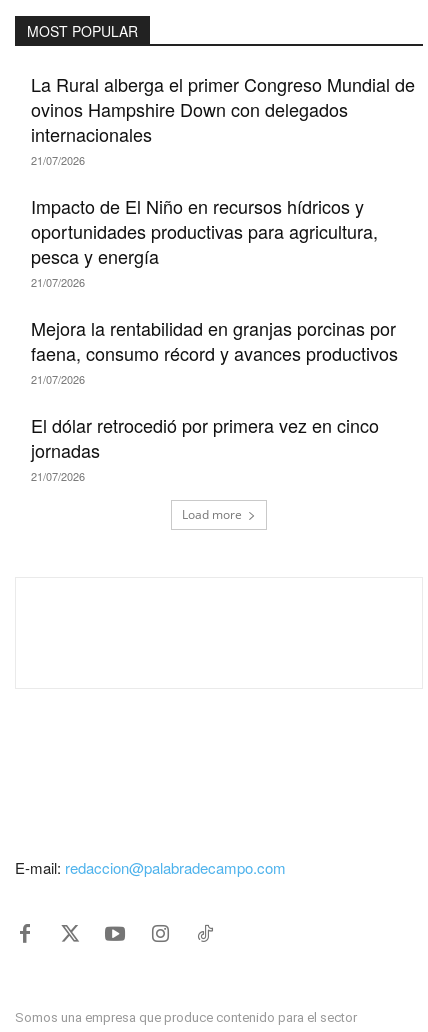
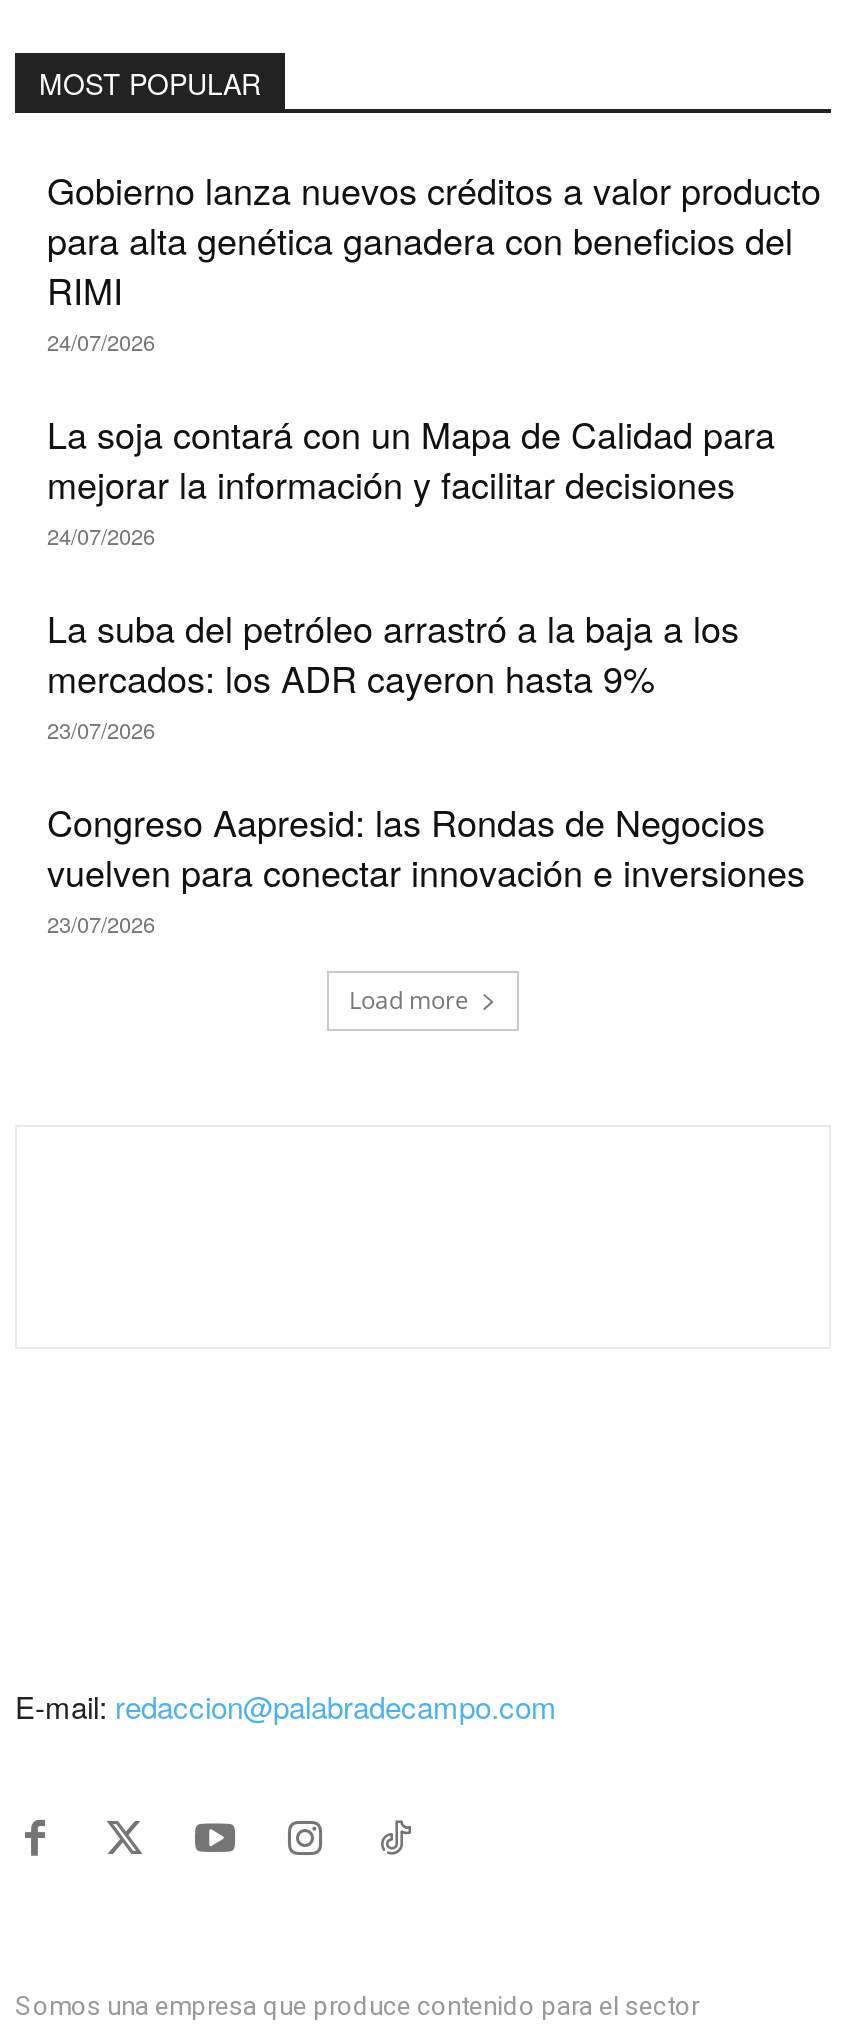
[31,71,415,168] La Rural alberga el primer Congreso Mundial de | ovinos Hampshire Down con delegados | internacionales | 21/07/2026 -> [47,164,821,358] Gobierno lanza nuevos créditos a valor producto | para alta genética ganadera con beneficios del | RIMI | 24/07/2026
[31,193,378,290] Impacto de El Niño en recursos hídricos y | oportunidades productivas para agricultura, | pesca y energía | 21/07/2026 -> [47,408,775,552] La soja contará con un Mapa de Calidad para | mejorar la información y facilitar decisiones | 24/07/2026
[31,315,398,387] Mejora la rentabilidad en granjas porcinas por | faena, consumo récord y avances productivos | 21/07/2026 -> [47,602,739,746] La suba del petróleo arrastró a la baja a los | mercados: los ADR cayeron hasta 9% | 23/07/2026
[31,412,379,484] El dólar retrocedió por primera vez en cinco | jornadas | 21/07/2026 -> [47,796,805,940] Congreso Aapresid: las Rondas de Negocios | vuelven para conectar innovación e inversiones | 23/07/2026

